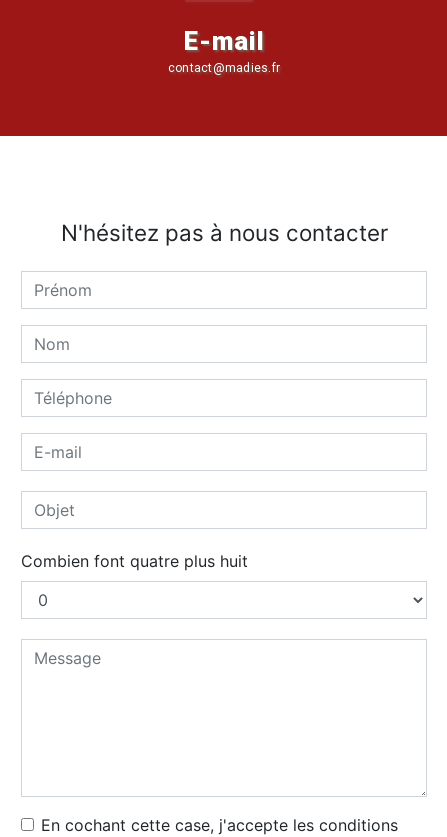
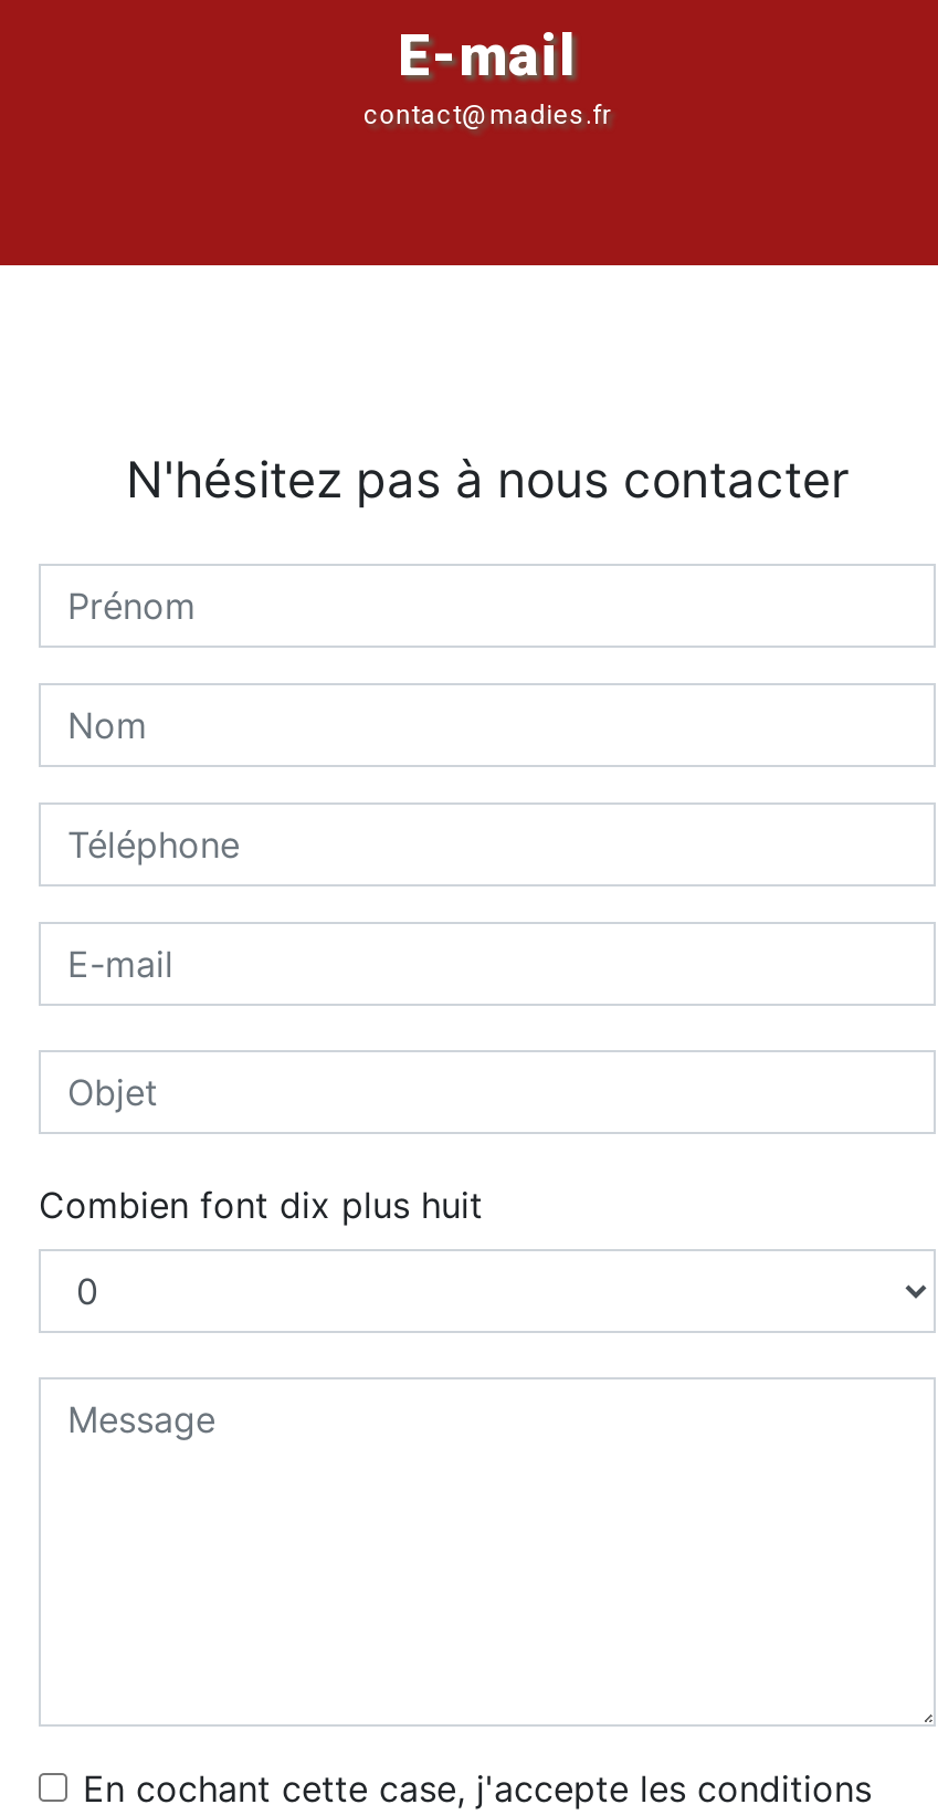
[21,551,248,571] Combien font quatre plus huit -> [39,1183,483,1227] Combien font dix plus huit

